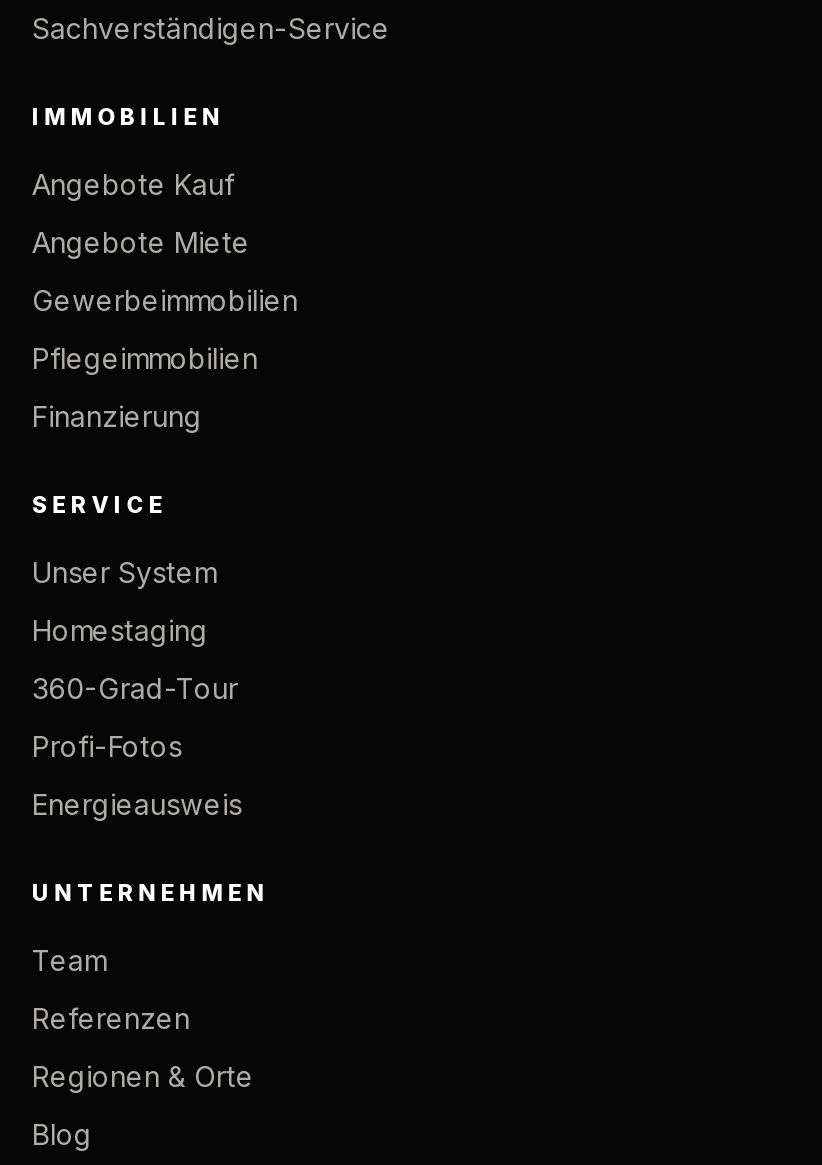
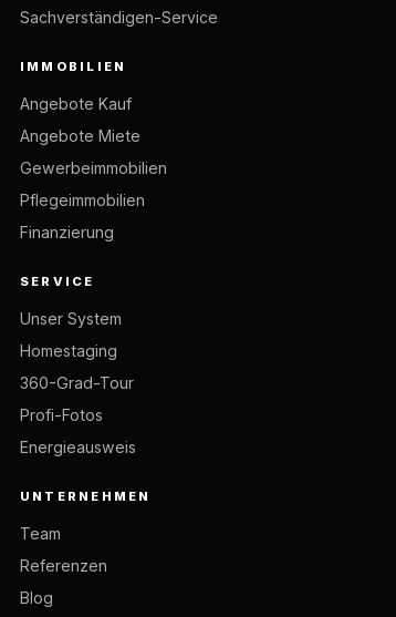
[32,1059,254,1093] Regionen & Orte -> none

